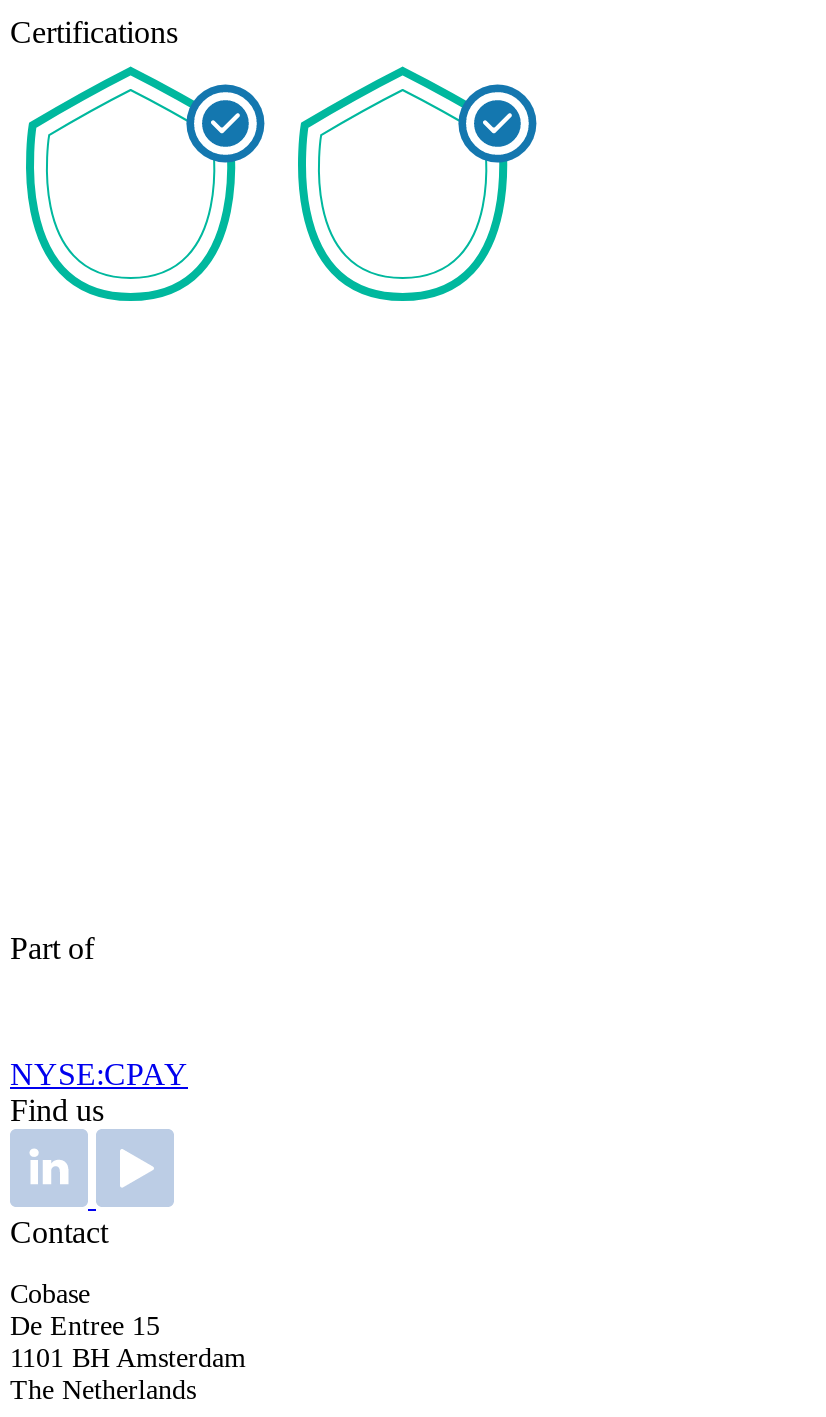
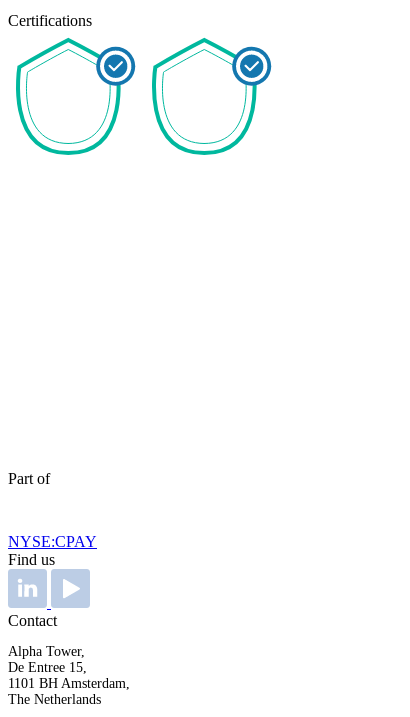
[10,1279,246,1373] Cobase | De Entree 15 | 1101 BH Amsterdam -> [8,644,130,691] Alpha Tower, | De Entree 15, | 1101 BH Amsterdam,

